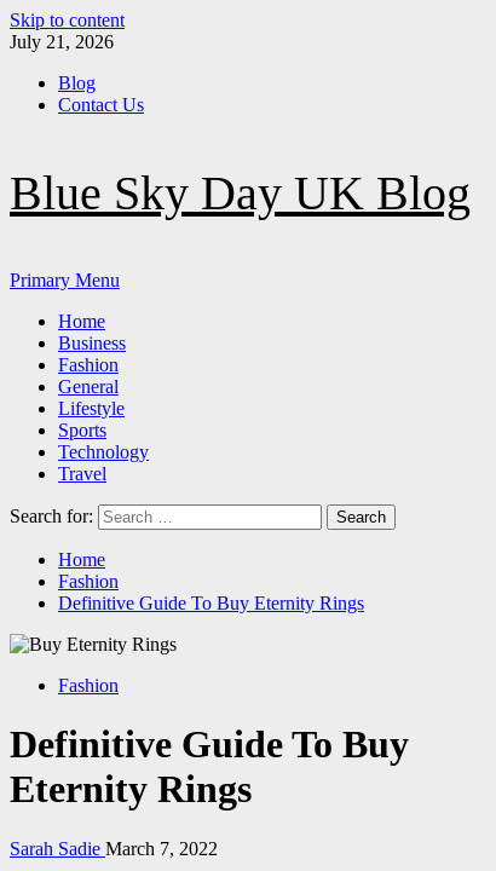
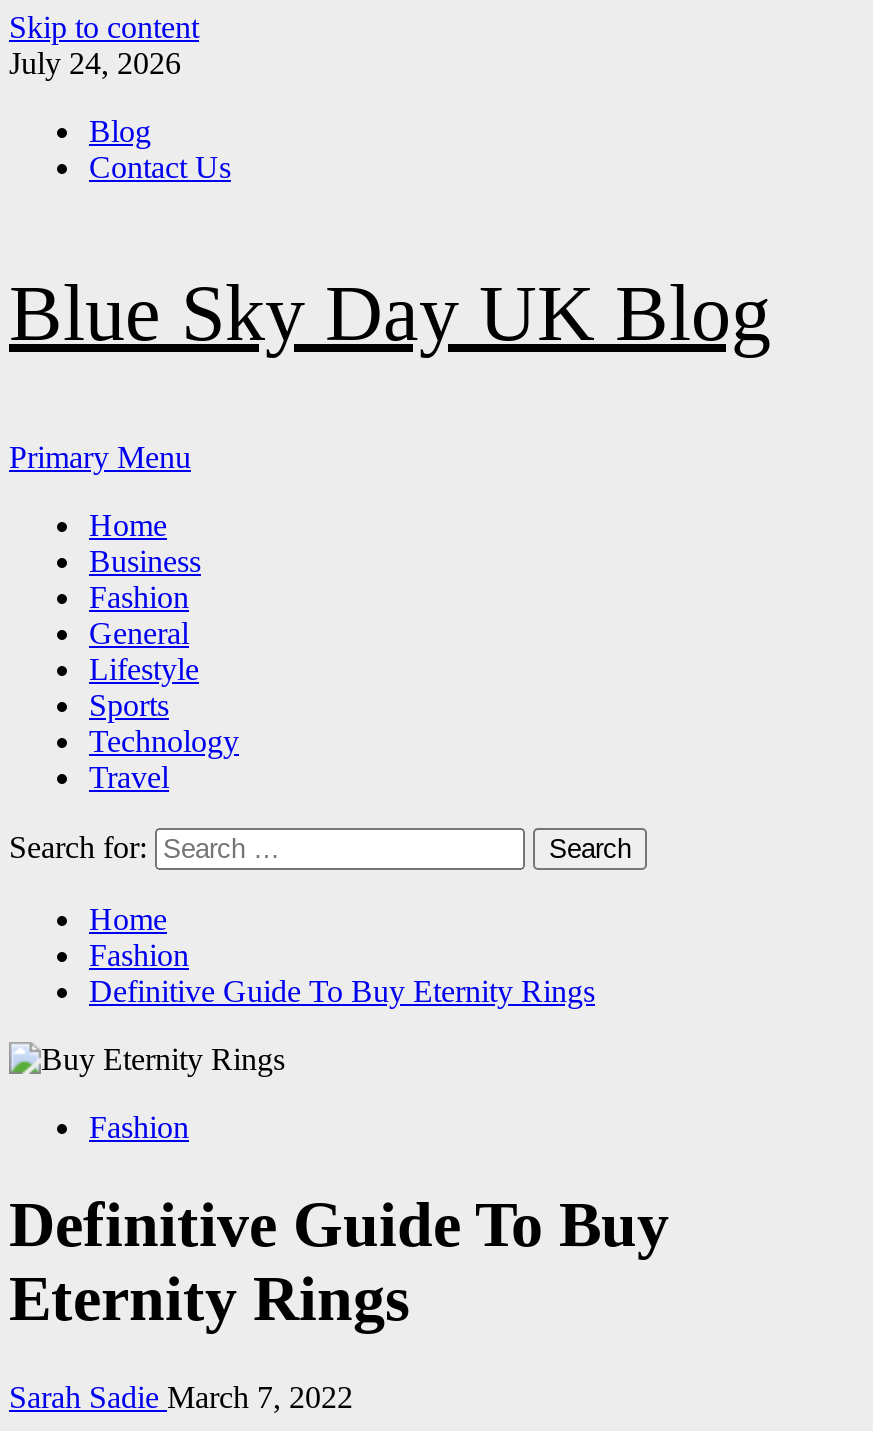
[10,31,114,52] July 21, 2026 -> [9,46,181,80] July 24, 2026

